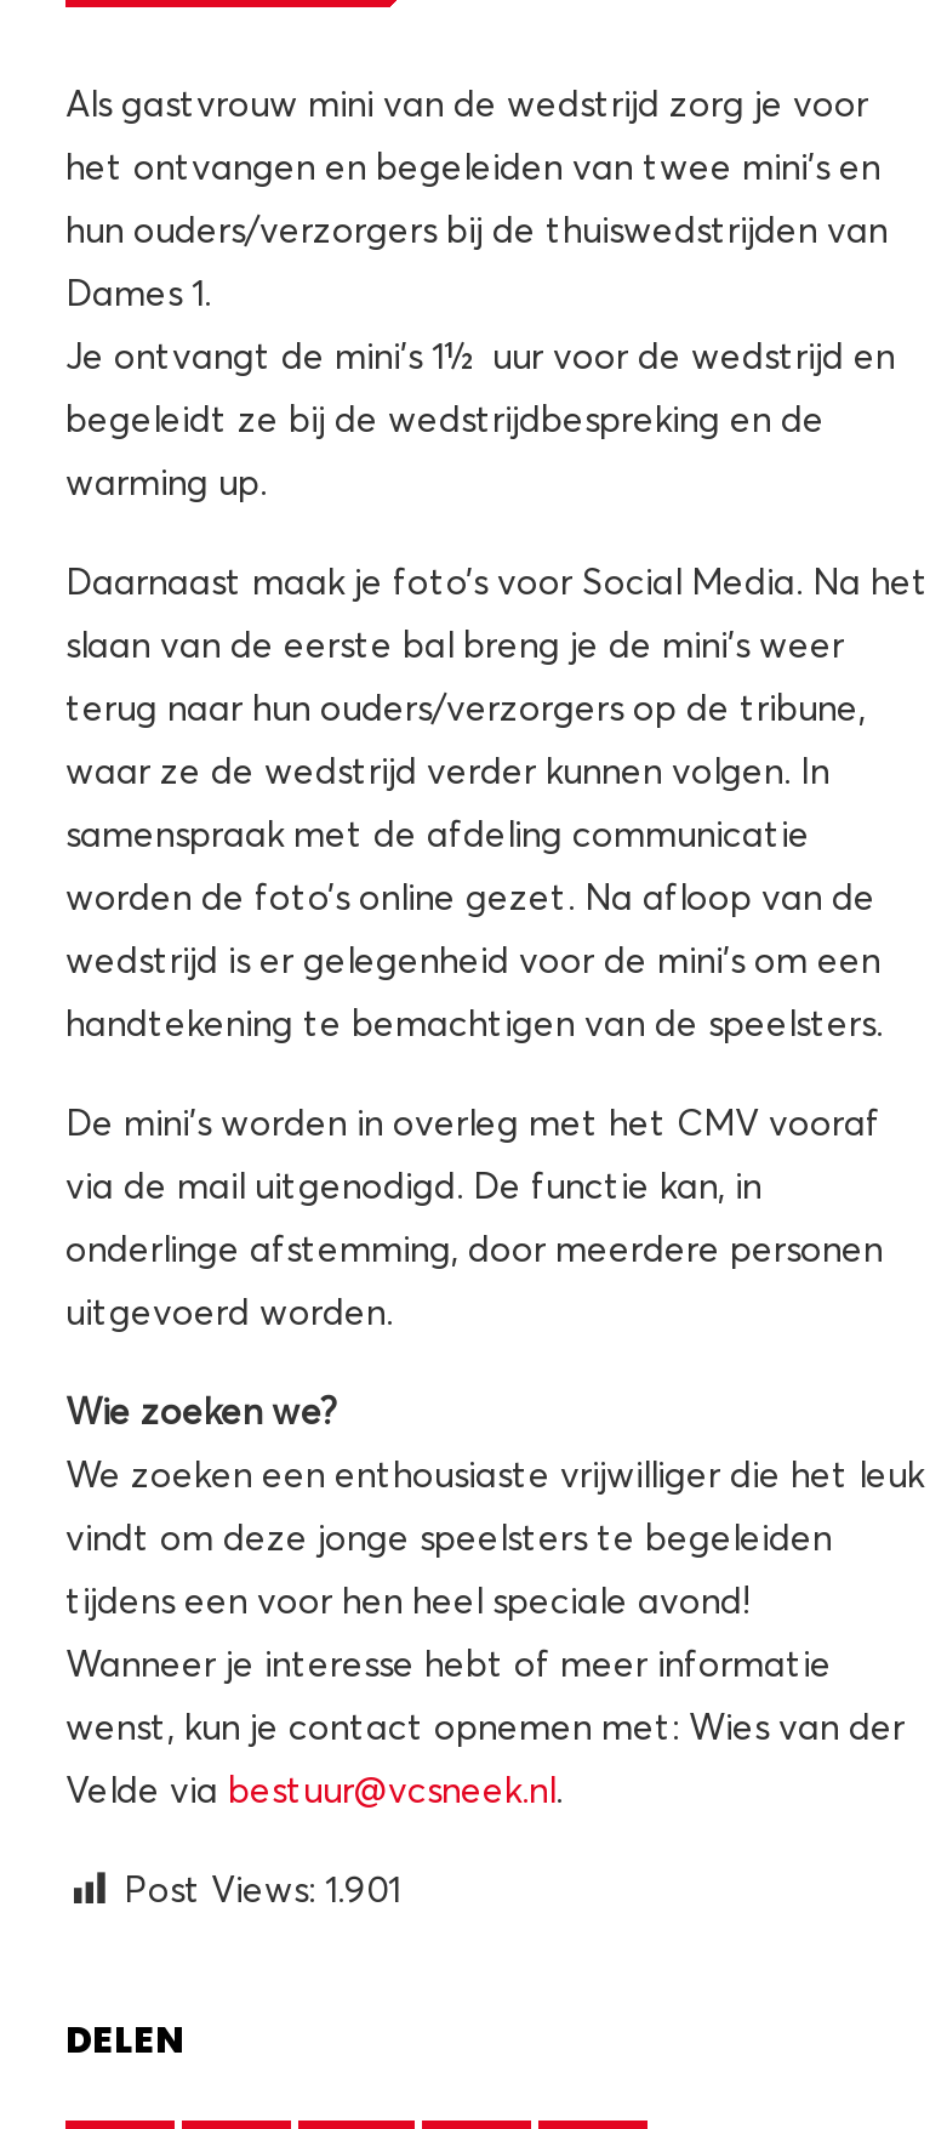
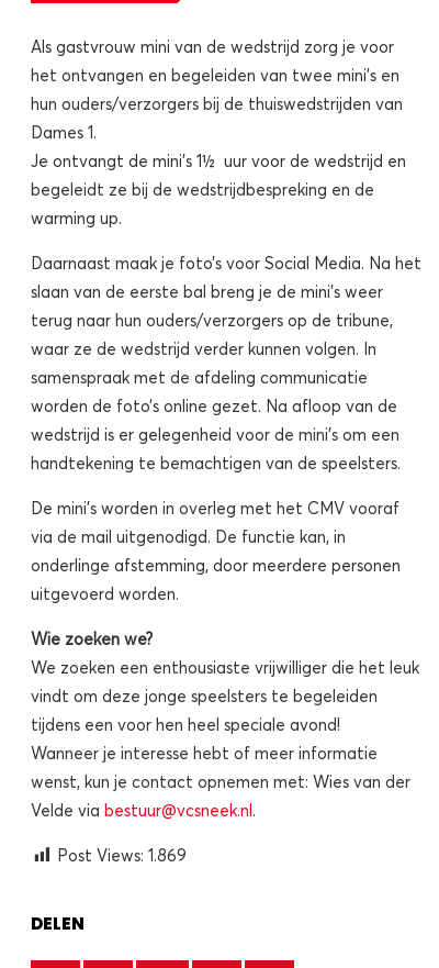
[124,1866,400,1909] Post Views: 1.901 -> [57,845,187,865] Post Views: 1.869

